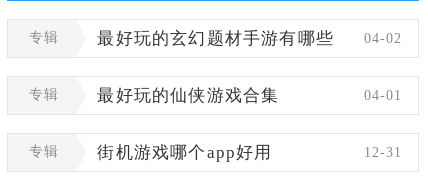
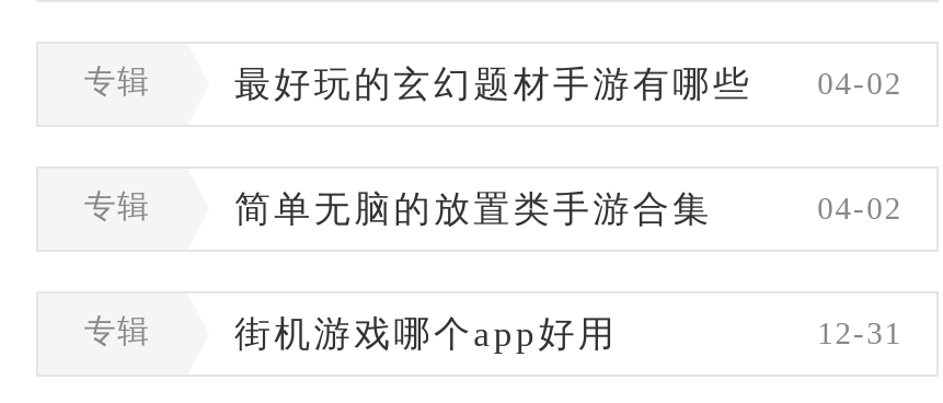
[97,86,403,105] 最好玩的仙侠游戏合集 | 04-01 -> [234,188,903,230] 简单无脑的放置类手游合集 | 04-02

